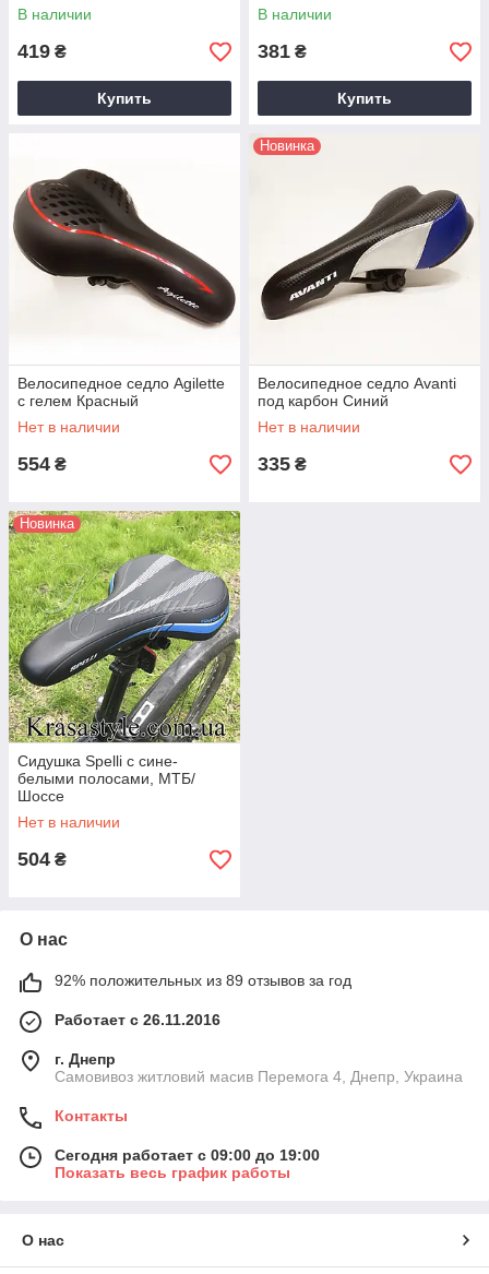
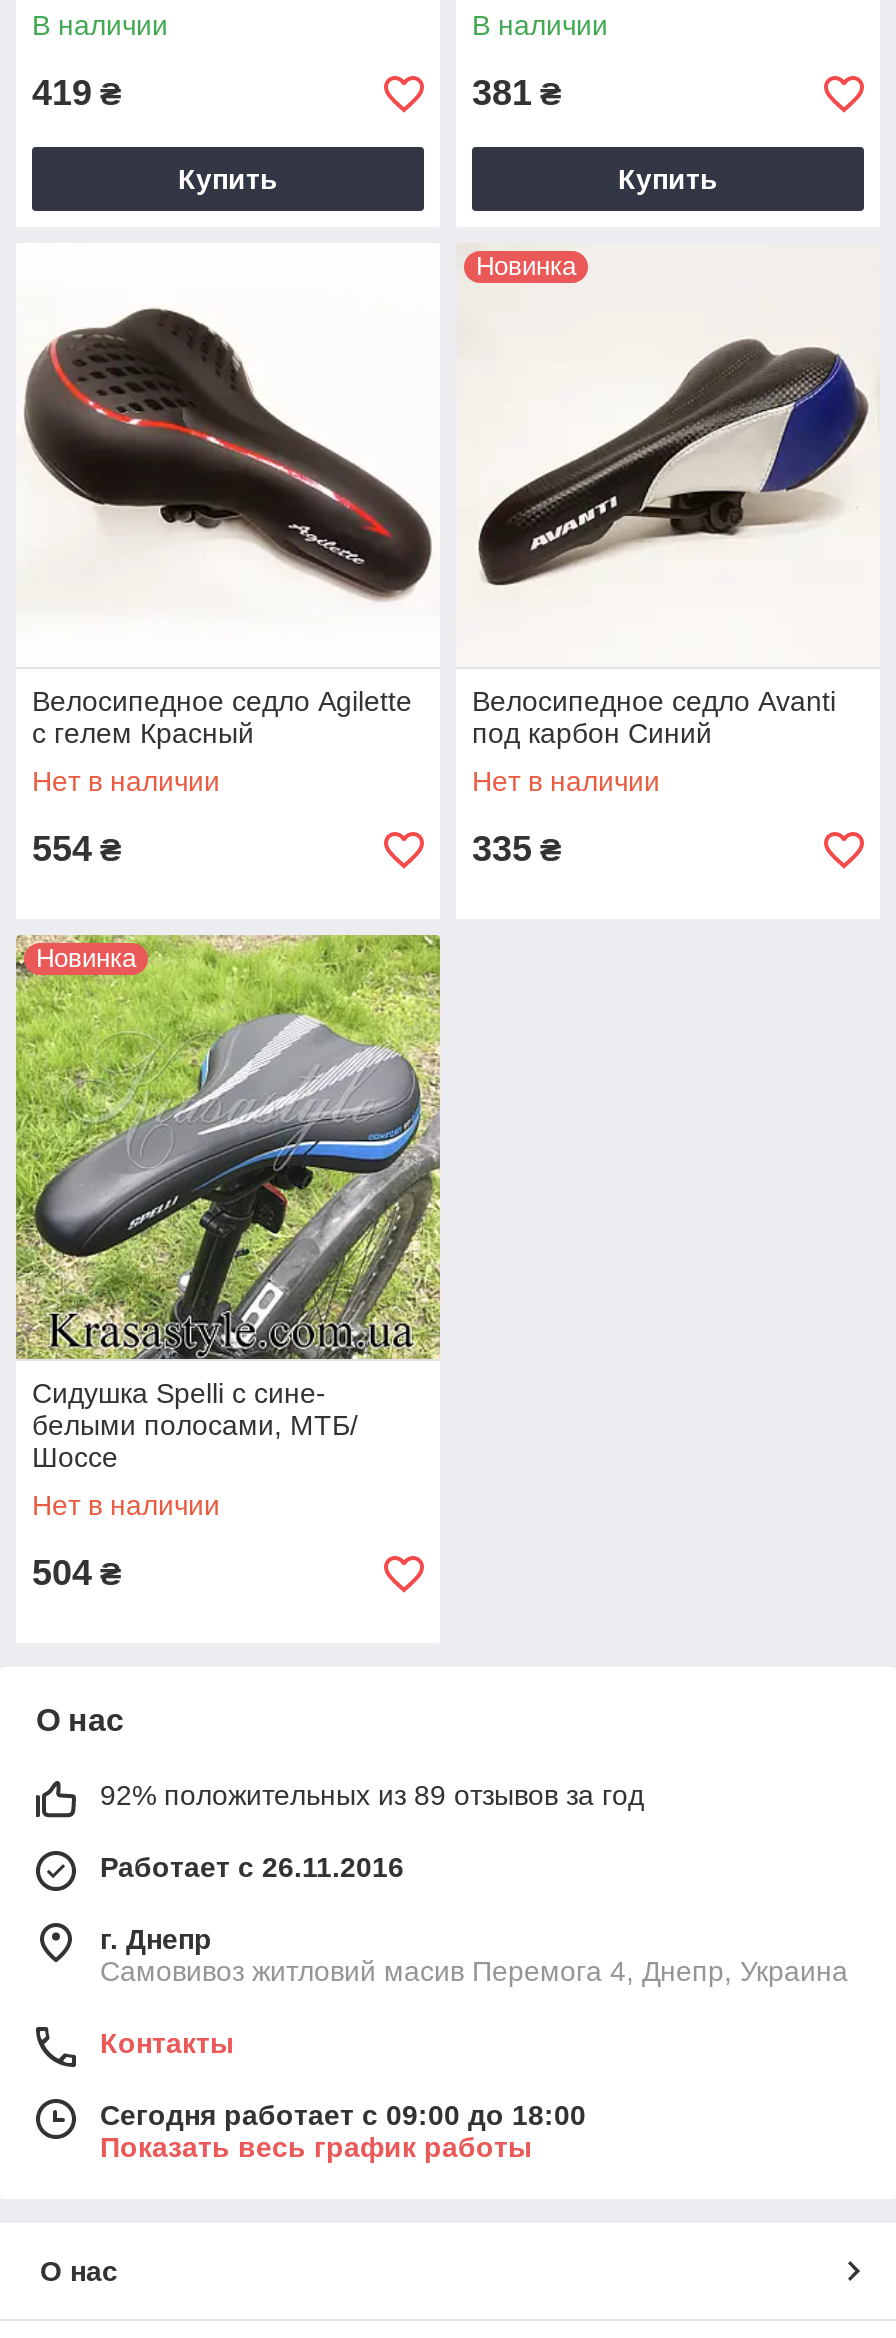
[55,1146,320,1164] Сегодня работает с 09:00 до 19:00 -> [100,2099,586,2131] Сегодня работает с 09:00 до 18:00

